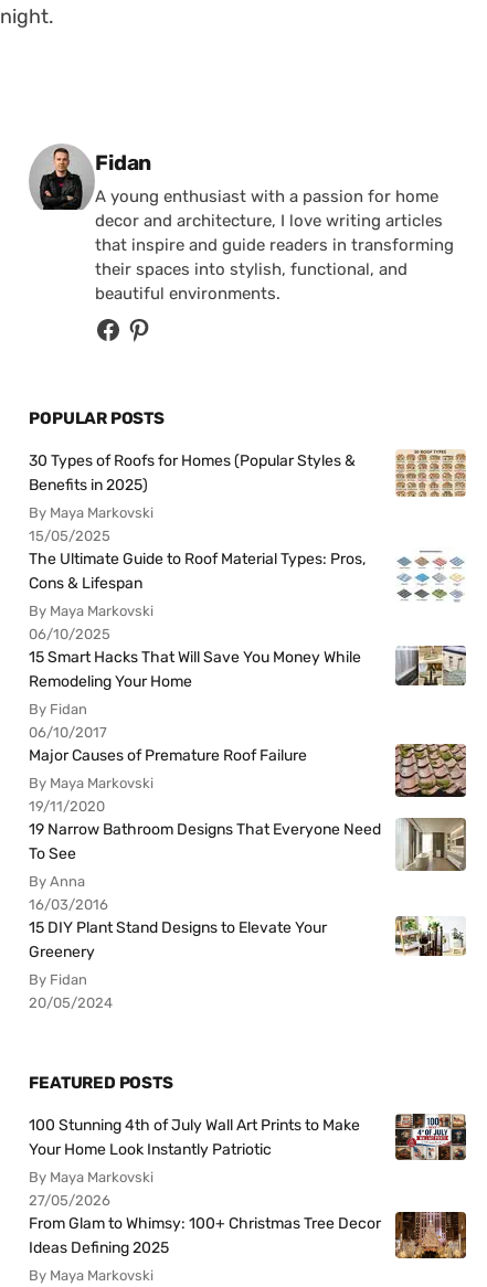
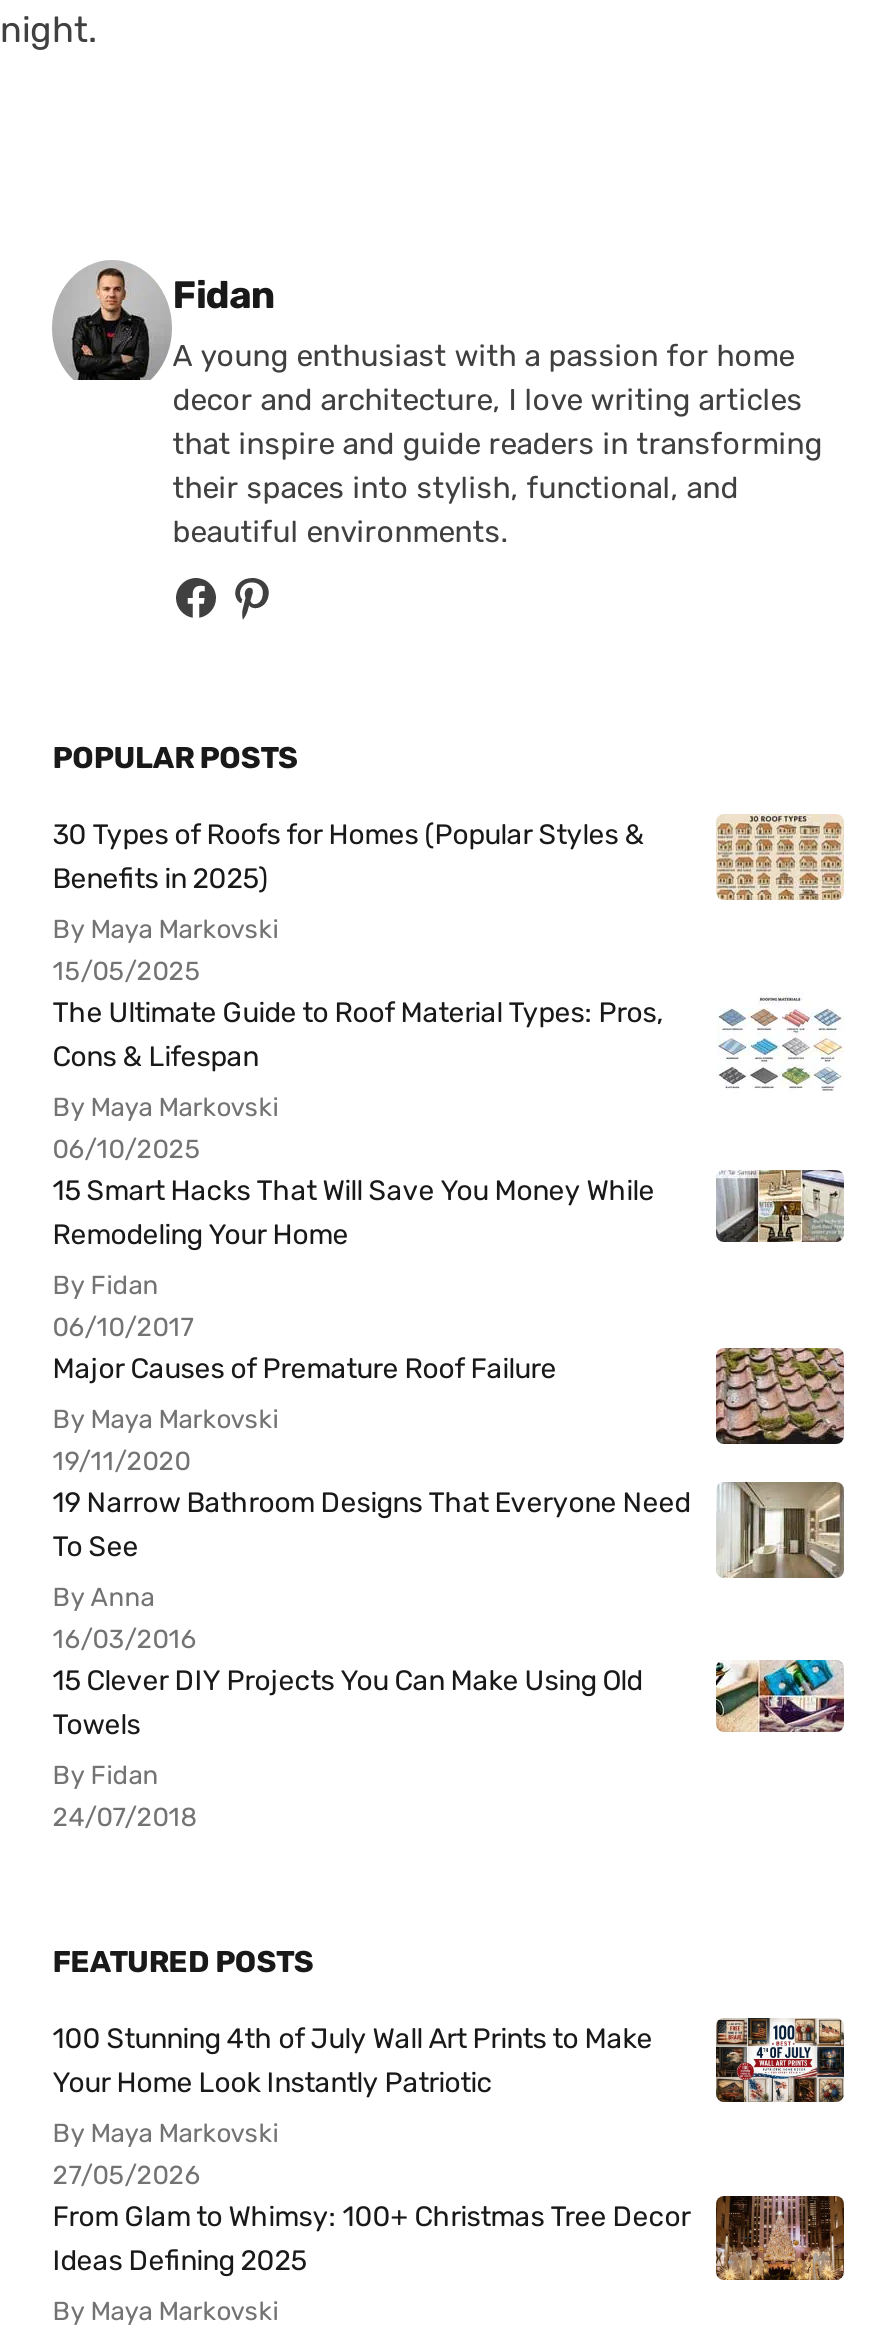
[29,919,327,962] 15 DIY Plant Stand Designs to Elevate Your | Greenery -> [53,1665,643,1743] 15 Clever DIY Projects You Can Make Using Old | Towels
[394,915,466,957] [image] -> [714,1658,846,1734] [image]
[29,995,113,1011] 20/05/2024 -> [53,1803,197,1833] 24/07/2018

